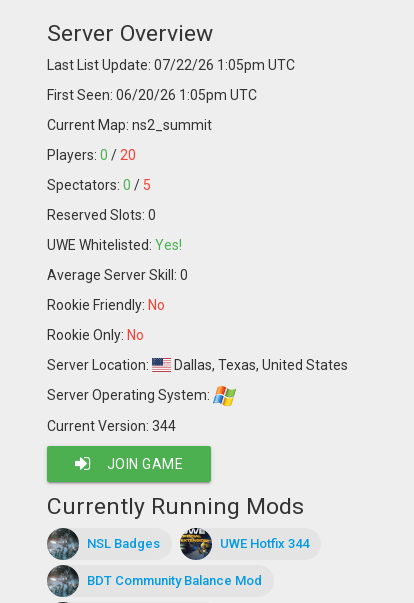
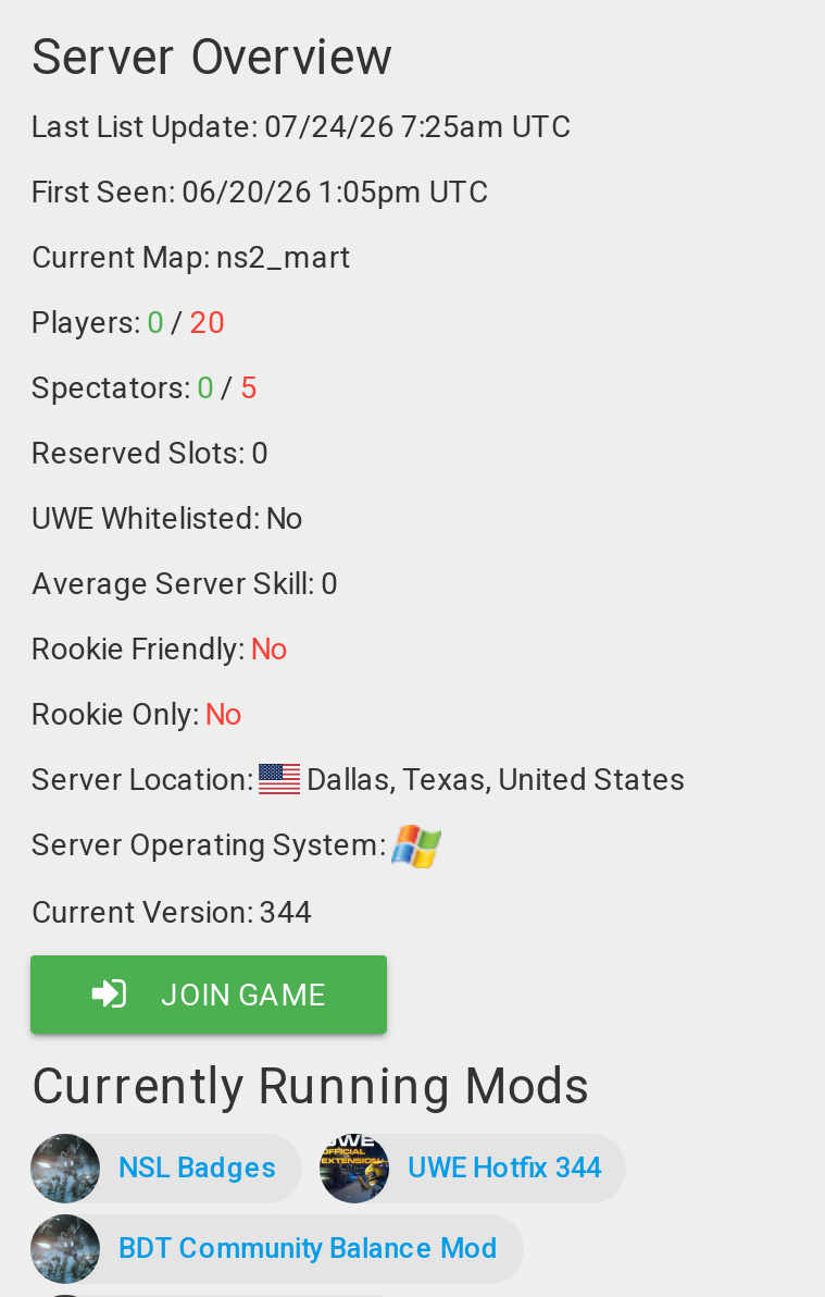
[47,57,295,73] Last List Update: 07/22/26 1:05pm UTC -> [31,109,570,144] Last List Update: 07/24/26 7:25am UTC
[47,117,212,133] Current Map: ns2_summit -> [31,240,351,274] Current Map: ns2_mart
[47,237,182,253] UWE Whitelisted: Yes! -> [31,501,303,536] UWE Whitelisted: No

